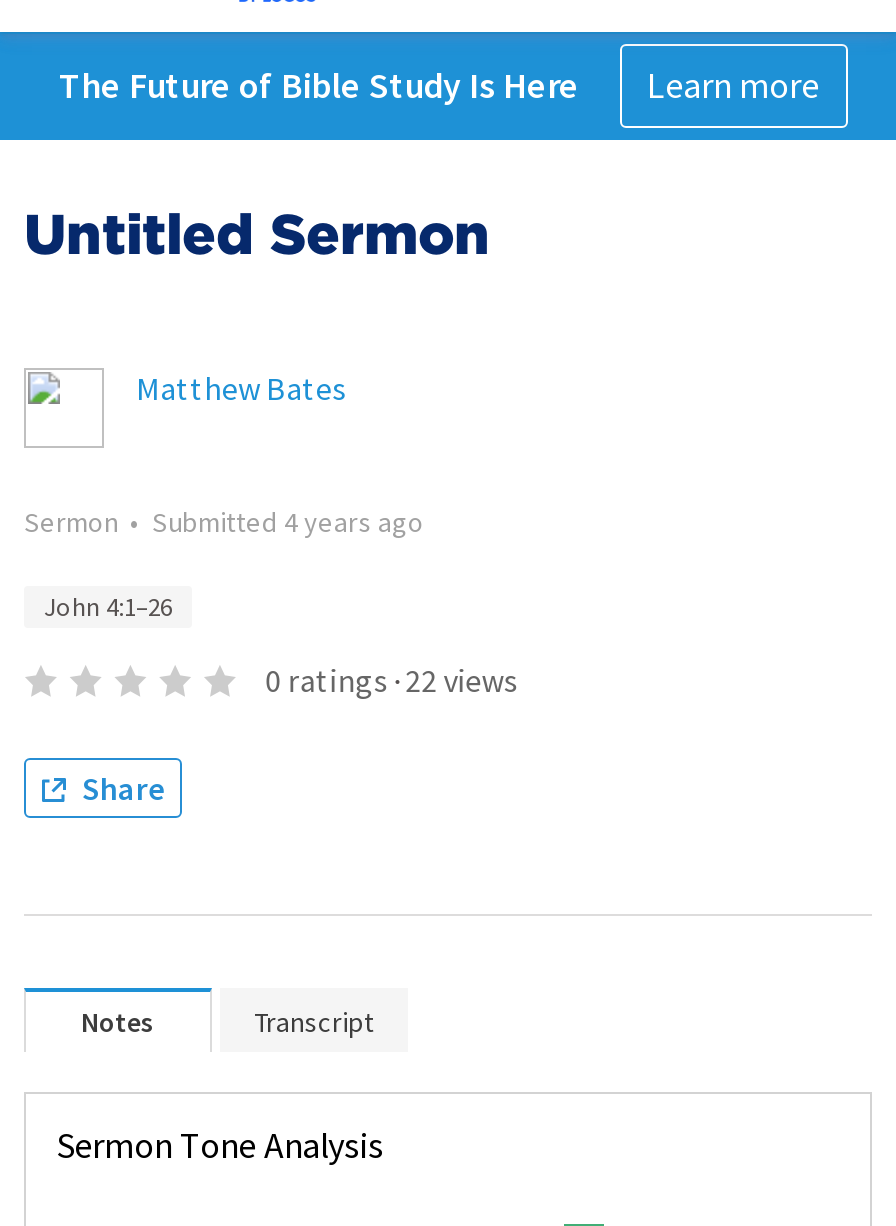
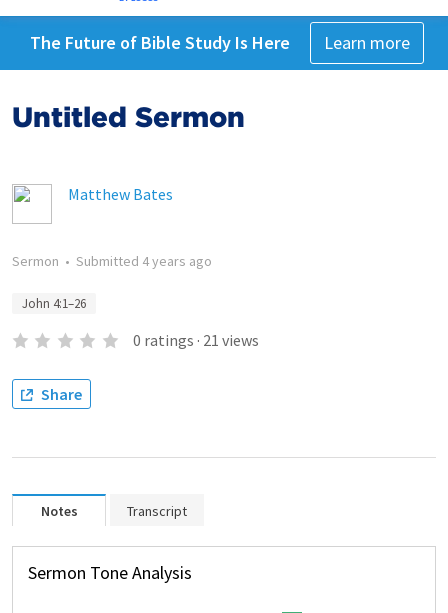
[265,660,517,700] 0 ratings · 22 views -> [133,330,259,350] 0 ratings · 21 views

